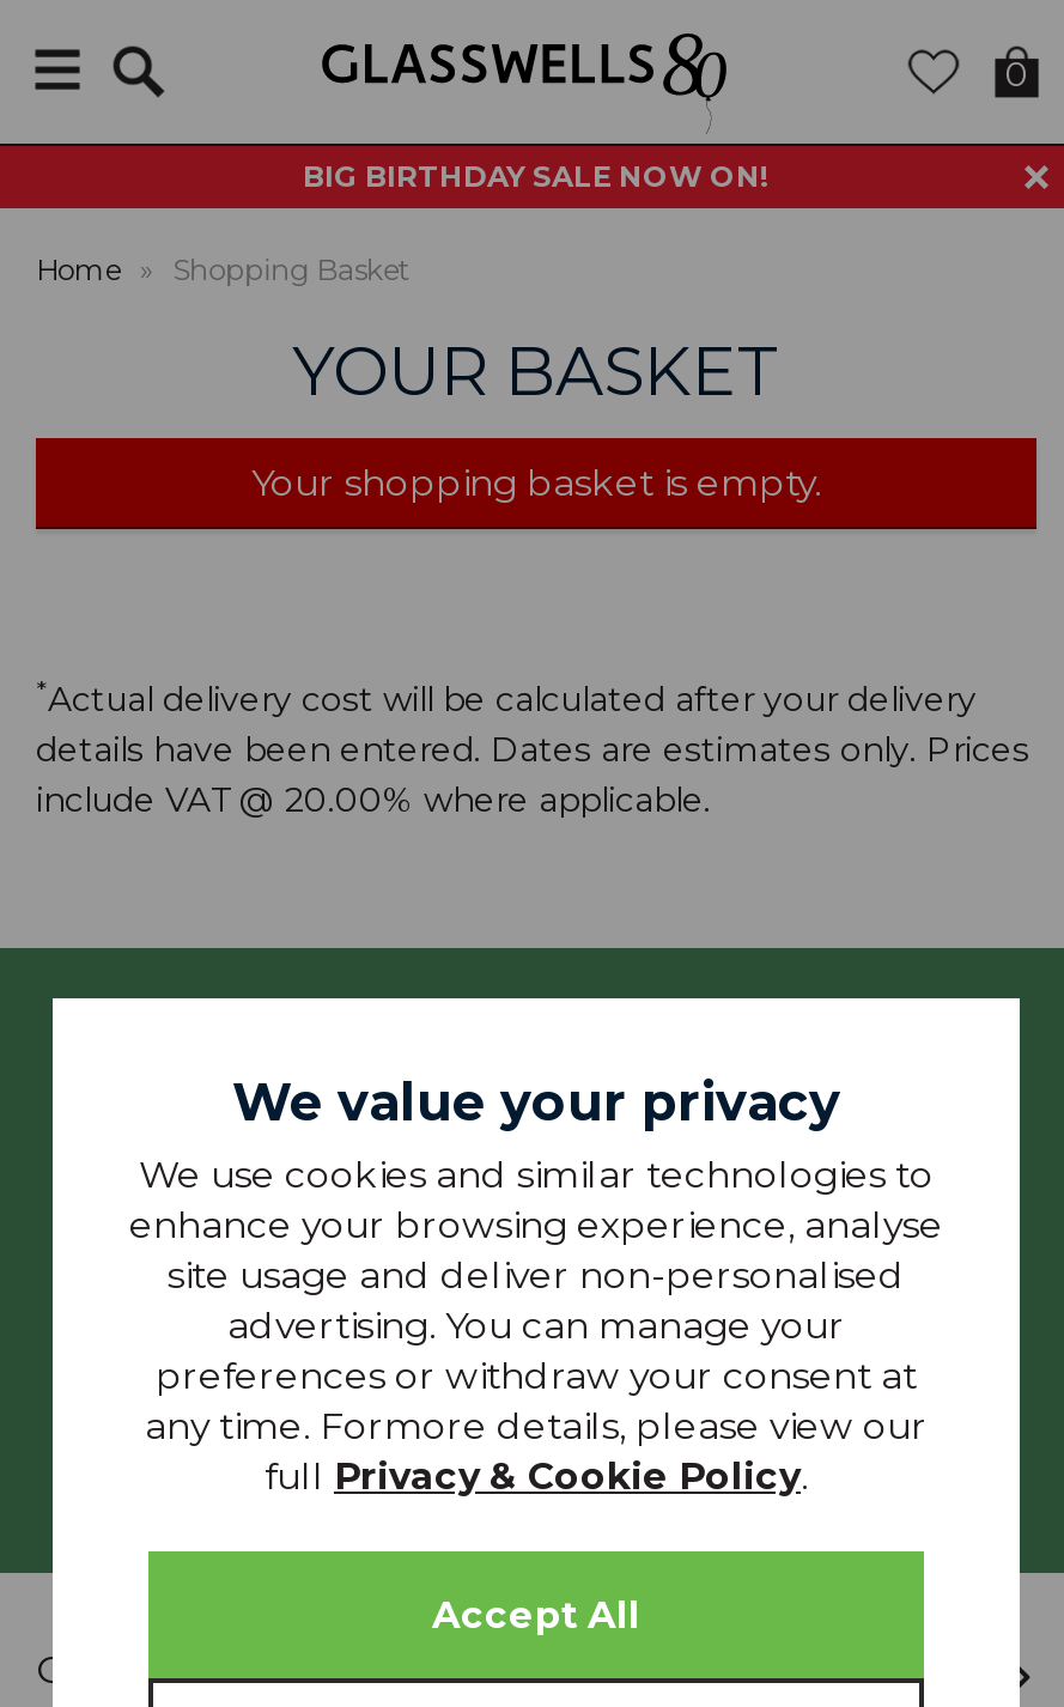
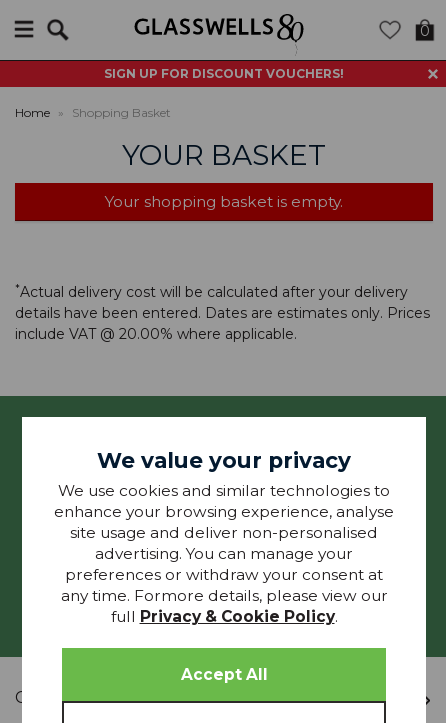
[303,158,770,194] BIG BIRTHDAY SALE NOW ON! -> [104,66,344,81] SIGN UP FOR DISCOUNT VOUCHERS!

